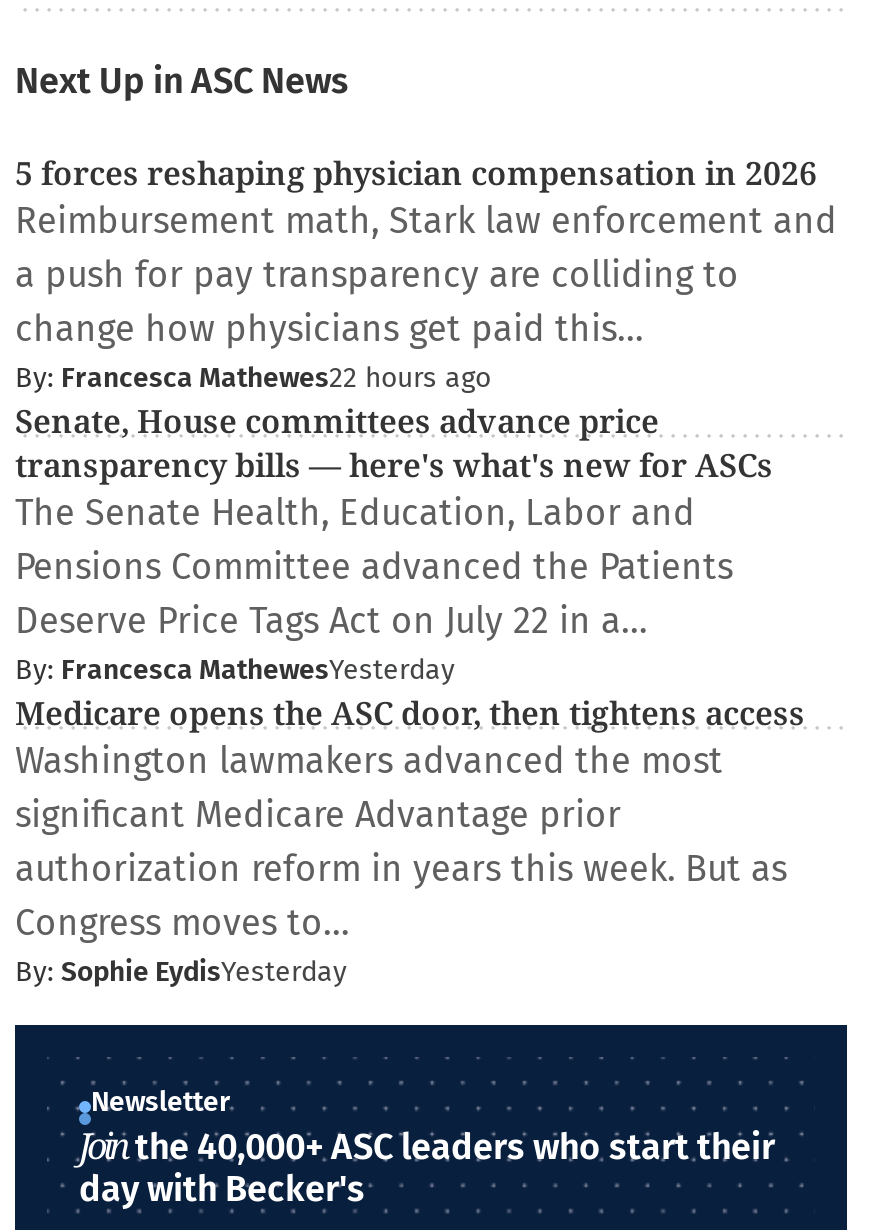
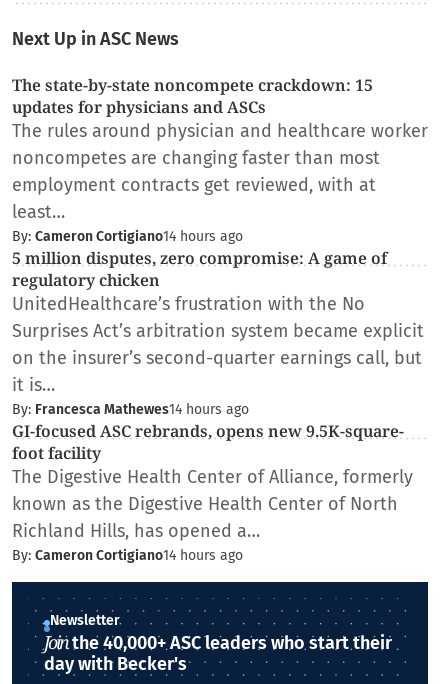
[15,151,837,989] 5 forces reshaping physician compensation in 2026 | Reimbursement math, Stark law enforcement and | a push for pay transparency are colliding to | change how physicians get paid this… | By: Francesca Mathewes22 hours ago | Senate, House committees advance price | transparency bills — here's what's new for ASCs | The Senate Health, Education, Labor and | Pensions Committee advanced the Patients | Deserve Price Tags Act on July 22 in a… | By: Francesca MathewesYesterday | Medicare opens the ASC door, then tightens access | Washington lawmakers advanced the most | significant Medicare Advantage prior | authorization reform in years this week. But as | Congress moves to… | By: Sophie EydisYesterday -> [12,74,428,564] The state-by-state noncompete crackdown: 15 | updates for physicians and ASCs | The rules around physician and healthcare worker | noncompetes are changing faster than most | employment contracts get reviewed, with at | least… | By: Cameron Cortigiano14 hours ago | 5 million disputes, zero compromise: A game of | regulatory chicken | UnitedHealthcare’s frustration with the No | Surprises Act’s arbitration system became explicit | on the insurer’s second-quarter earnings call, but | it is… | By: Francesca Mathewes14 hours ago | GI-focused ASC rebrands, opens new 9.5K-square- | foot facility | The Digestive Health Center of Alliance, formerly | known as the Digestive Health Center of North | Richland Hills, has opened a… | By: Cameron Cortigiano14 hours ago

